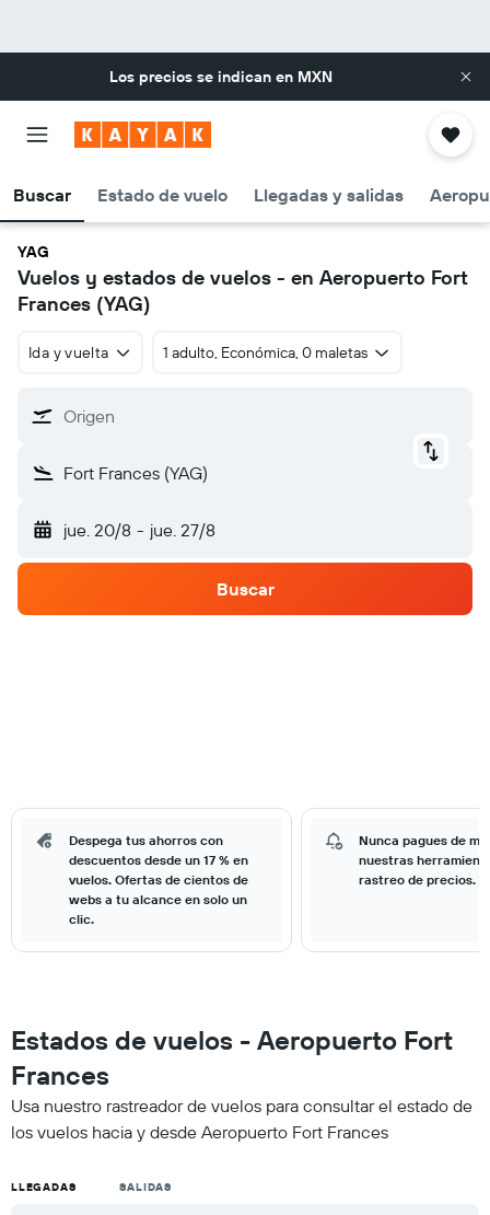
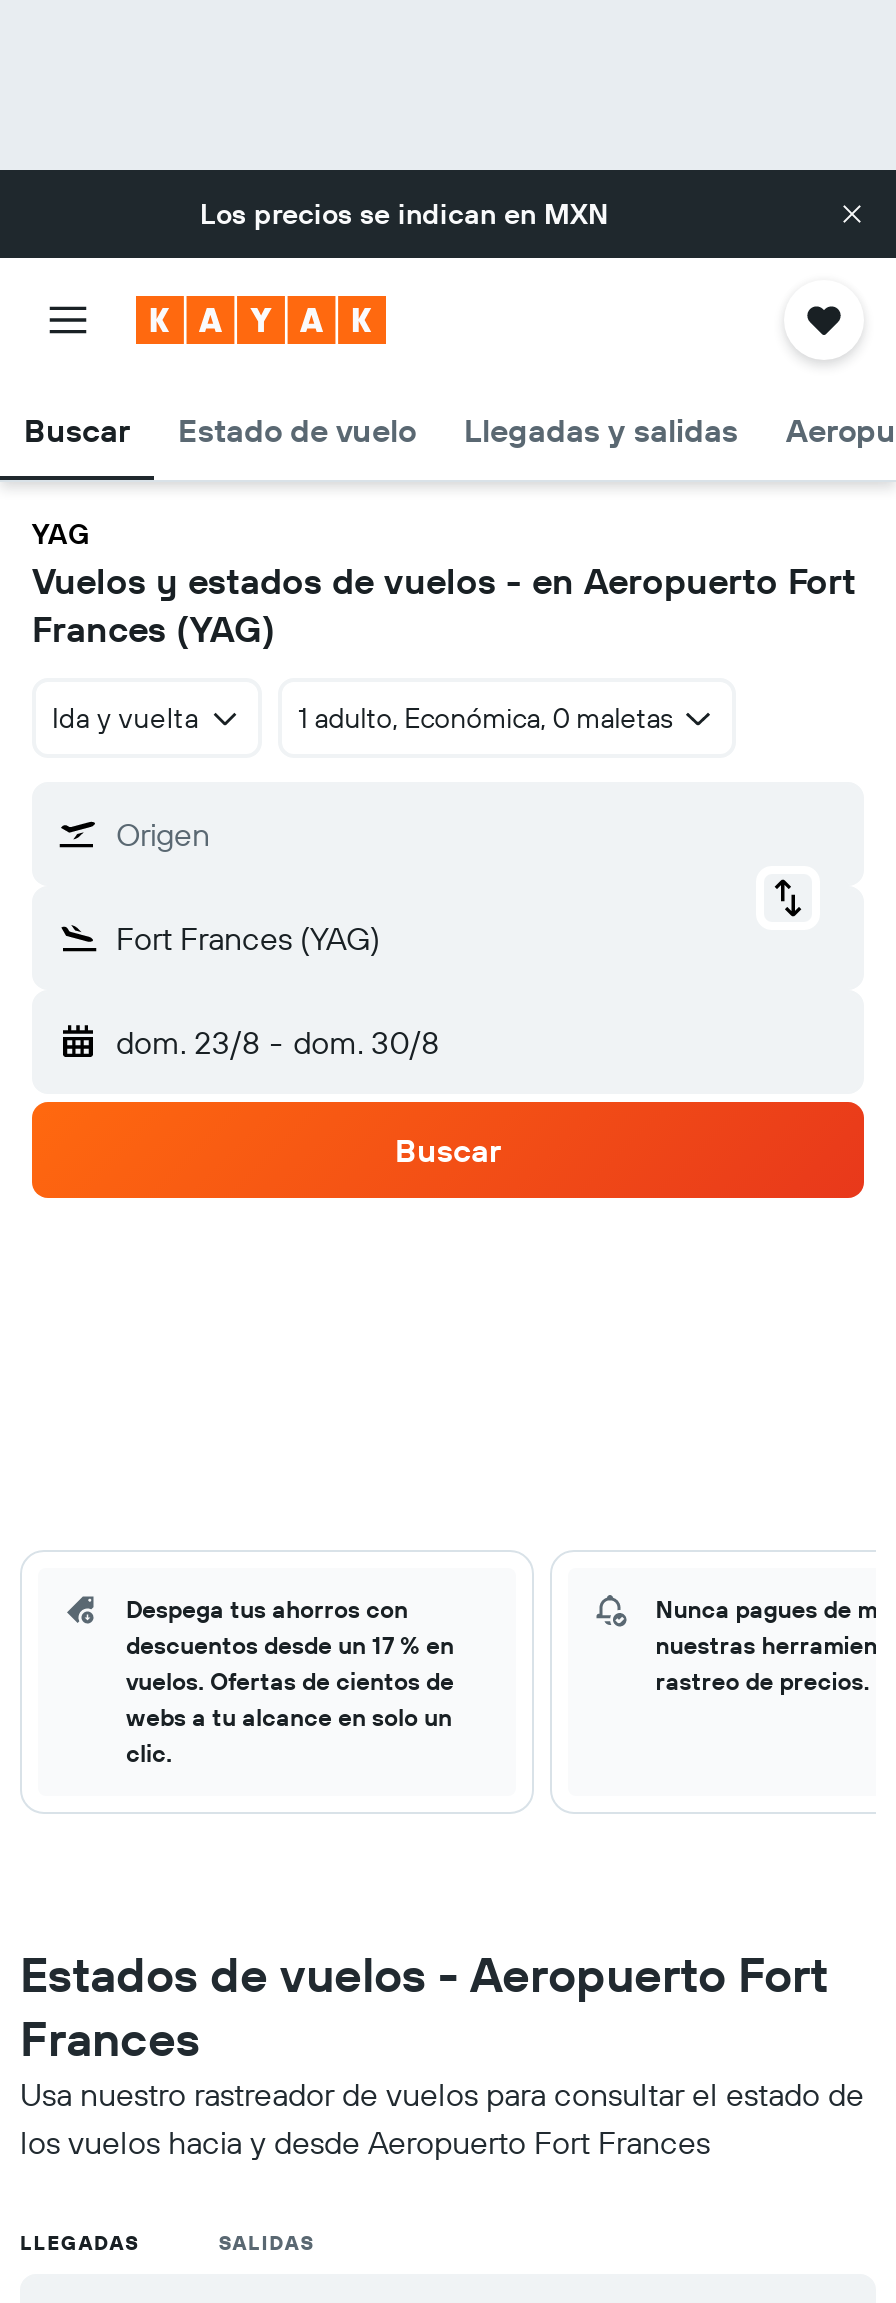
[63,519,215,541] jue. 20/8 - jue. 27/8 -> [116,1022,439,1062] dom. 23/8 - dom. 30/8

